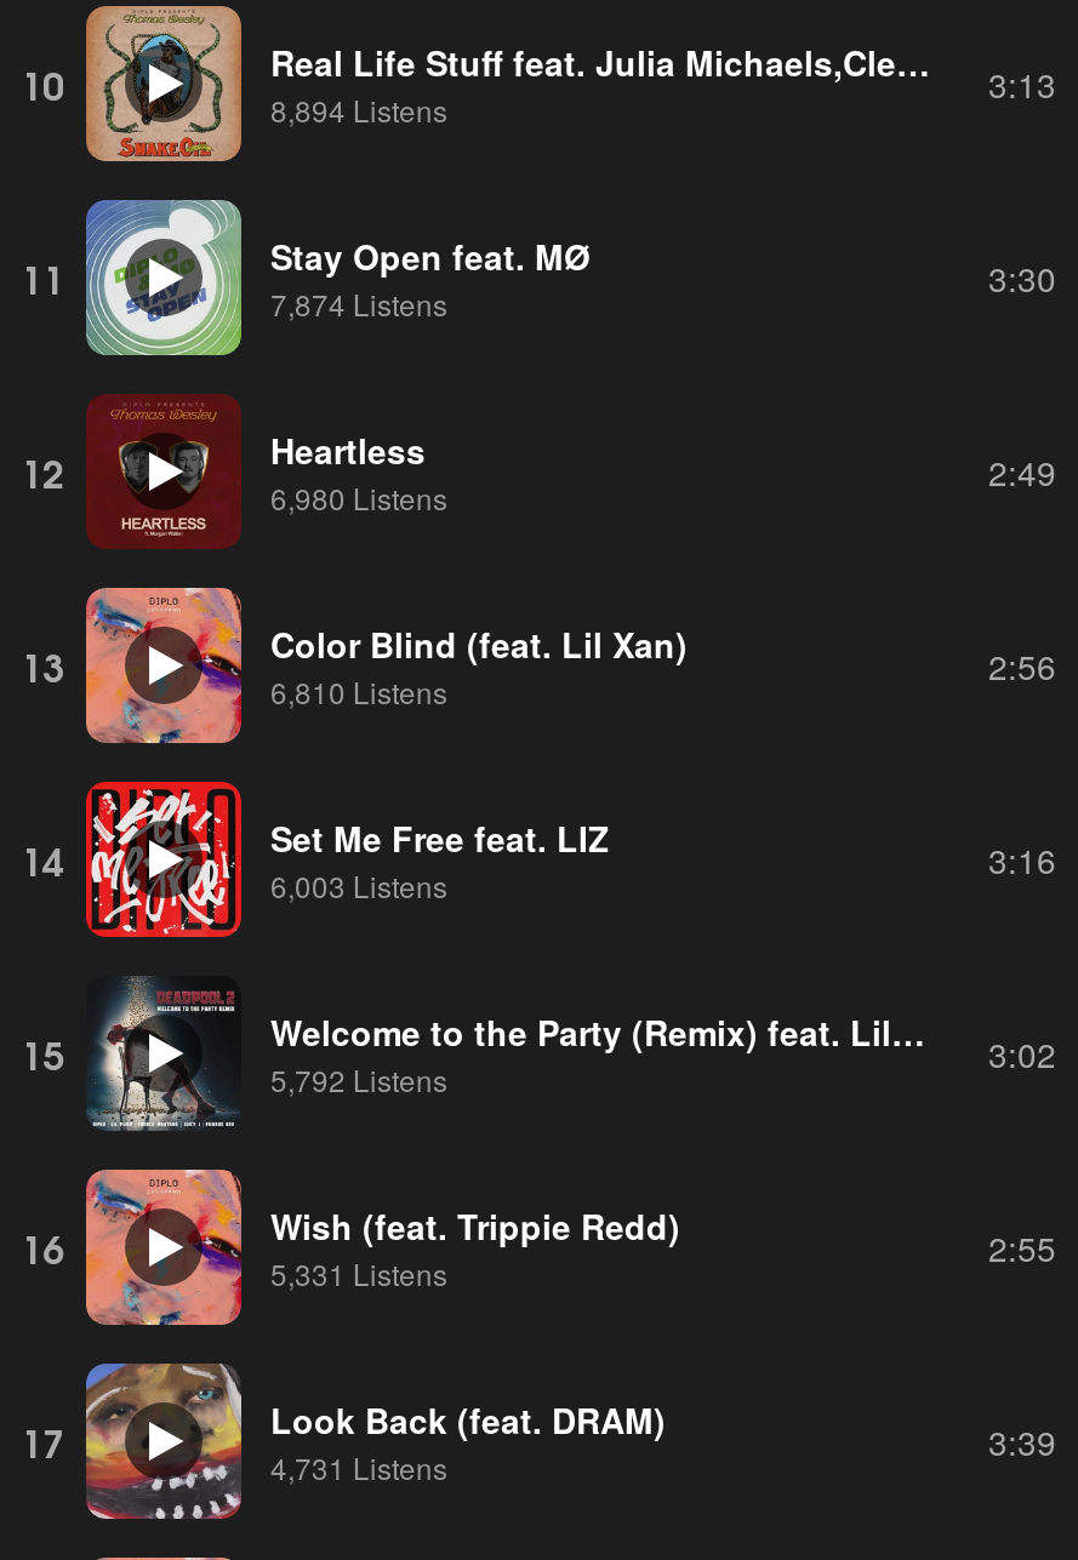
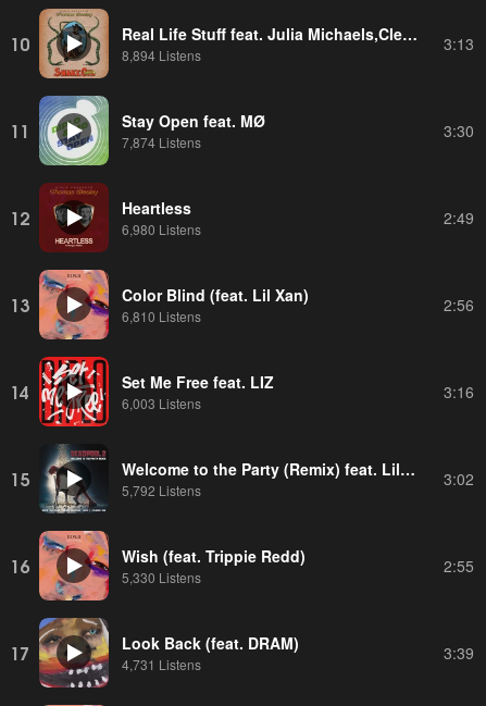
[270,1251,447,1292] 5,331 Listens -> [122,567,201,586] 5,330 Listens

